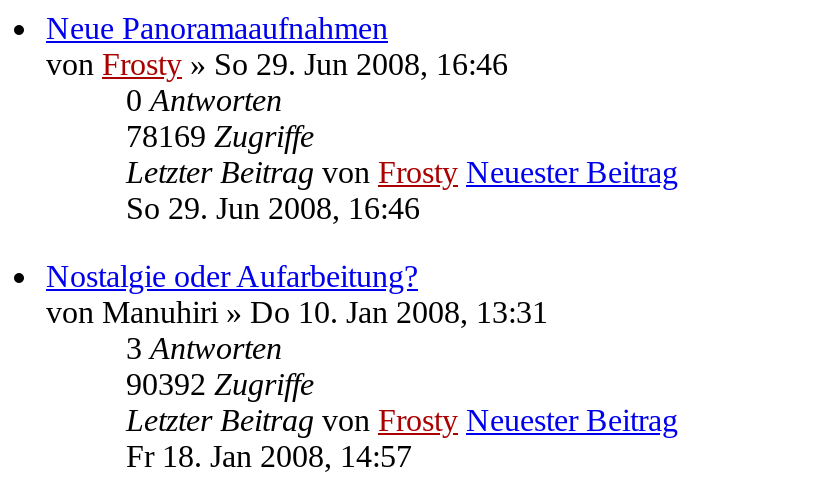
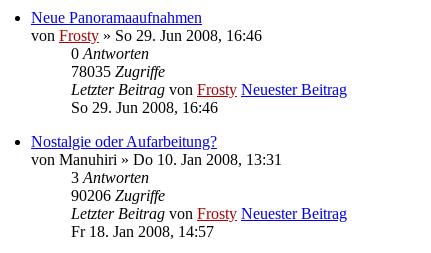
[126,119,314,153] 78169 Zugriffe -> [71,63,165,80] 78035 Zugriffe
[126,367,314,401] 90392 Zugriffe -> [71,187,165,204] 90206 Zugriffe

